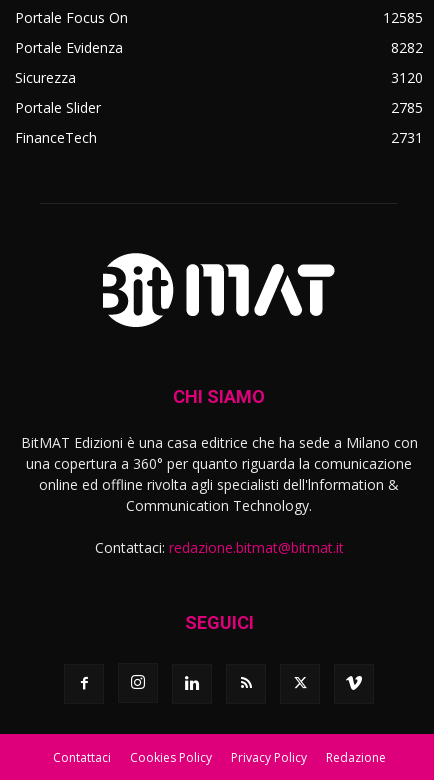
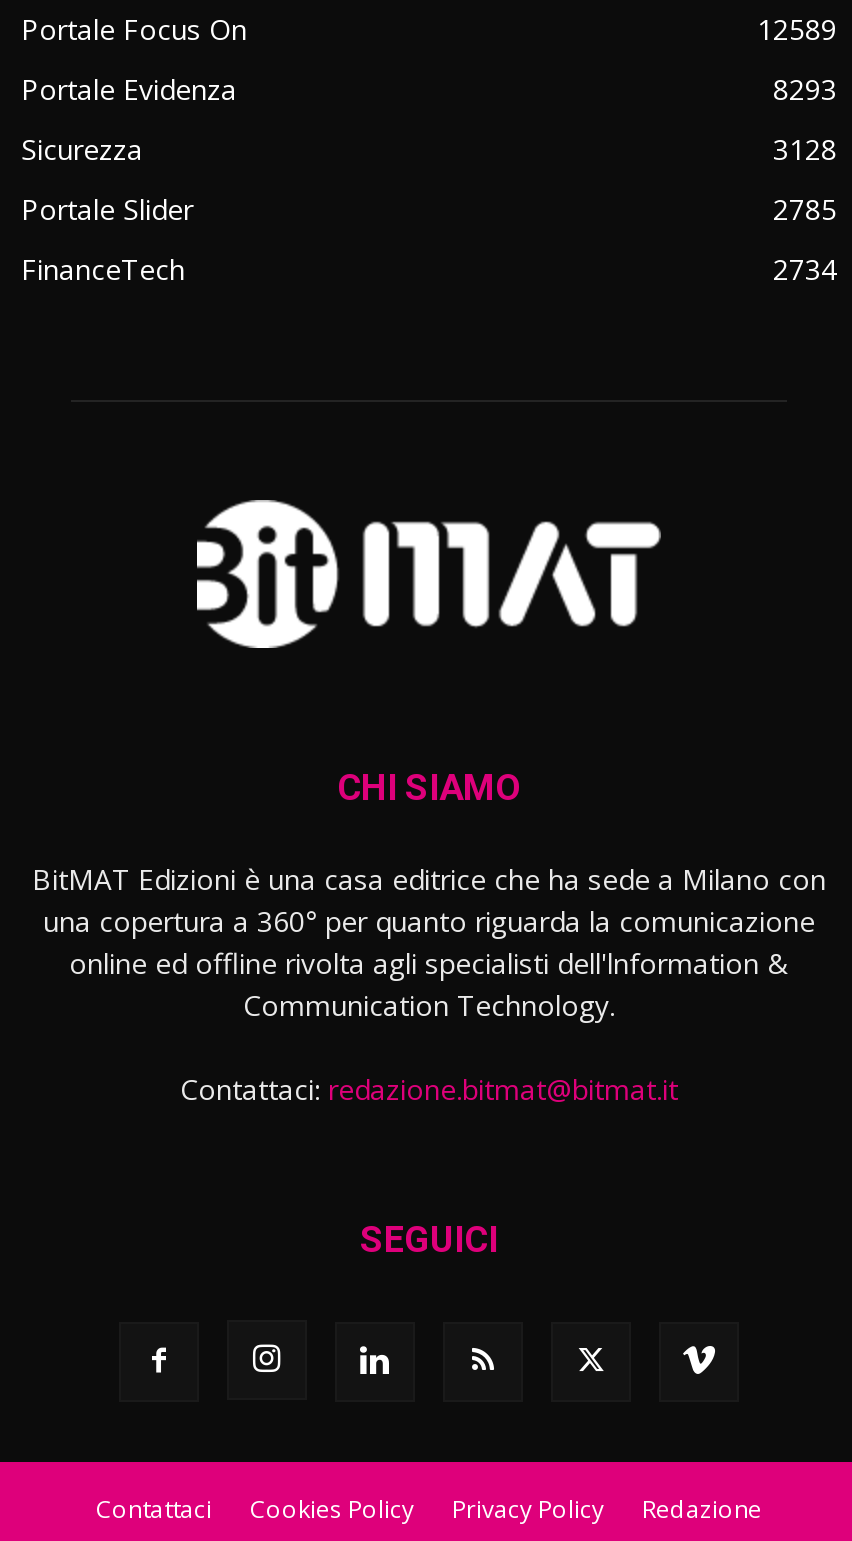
[383,8,423,27] 12585 -> [757,10,837,48] 12589
[391,38,423,57] 8282 -> [773,70,837,108] 8293
[391,68,423,87] 3120 -> [773,130,837,168] 3128
[391,128,423,147] 2731 -> [773,250,837,288] 2734

